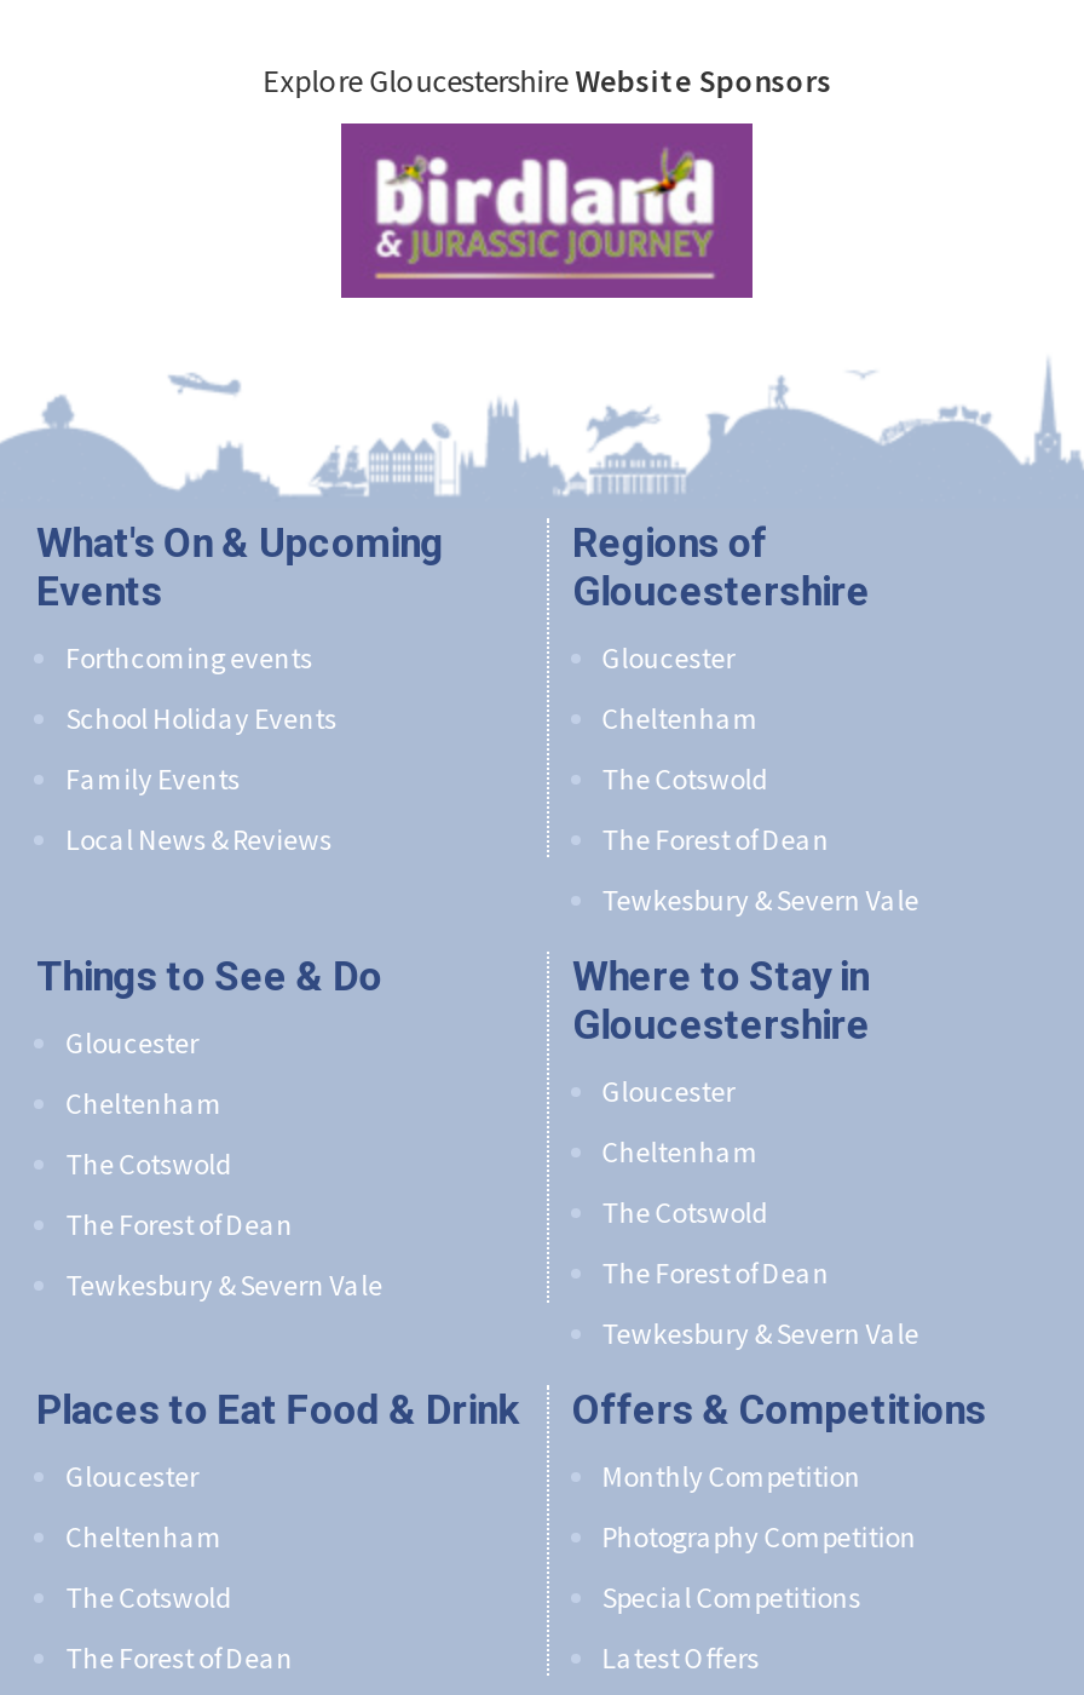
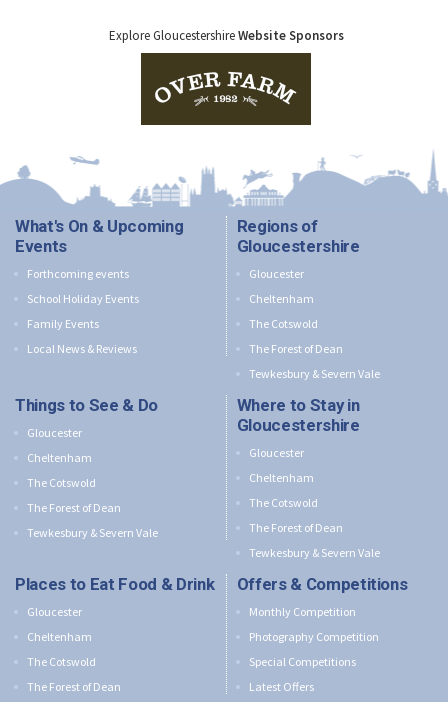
[339,121,755,300] [image] -> [140,52,312,126] [image]

